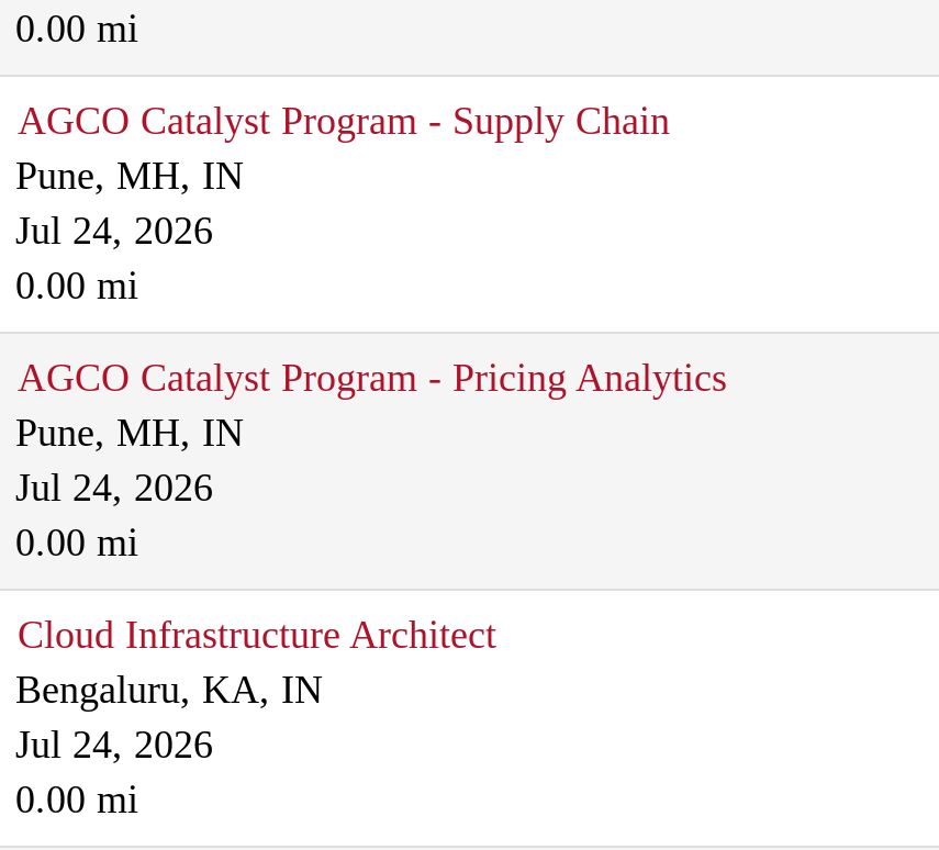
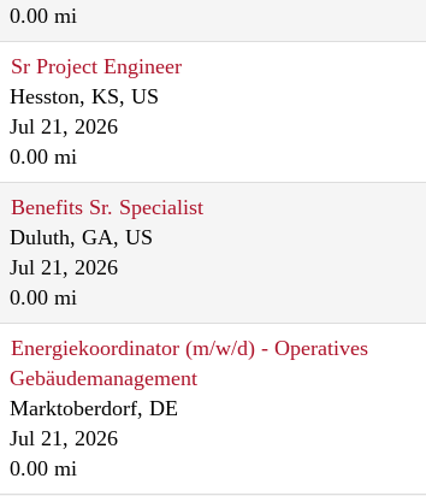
[15,99,670,253] AGCO Catalyst Program - Supply Chain | Pune, MH, IN | Jul 24, 2026 -> [10,54,182,138] Sr Project Engineer | Hesston, KS, US | Jul 21, 2026
[15,356,727,510] AGCO Catalyst Program - Pricing Analytics | Pune, MH, IN | Jul 24, 2026 -> [10,195,203,279] Benefits Sr. Specialist | Duluth, GA, US | Jul 21, 2026
[15,613,496,767] Cloud Infrastructure Architect | Bengaluru, KA, IN | Jul 24, 2026 -> [10,336,368,450] Energiekoordinator (m/w/d) - Operatives | Gebäudemanagement | Marktoberdorf, DE | Jul 21, 2026

